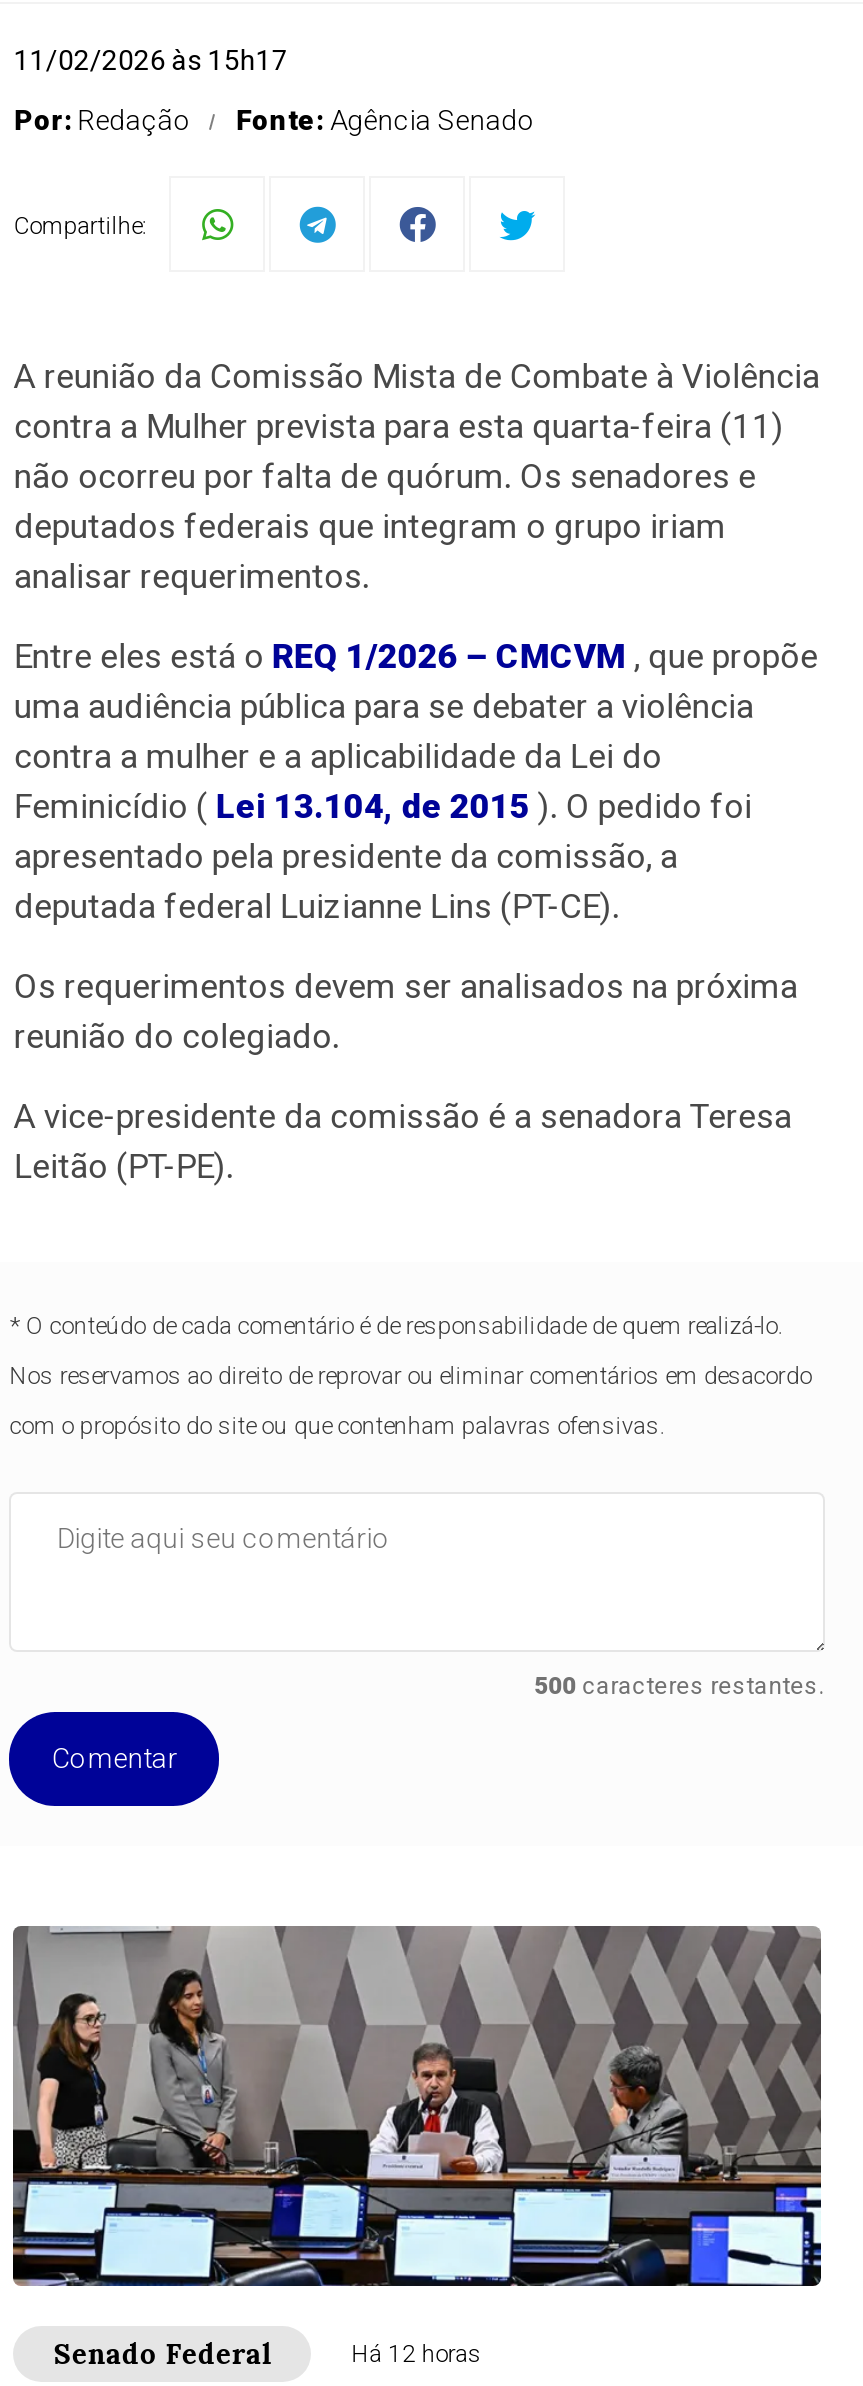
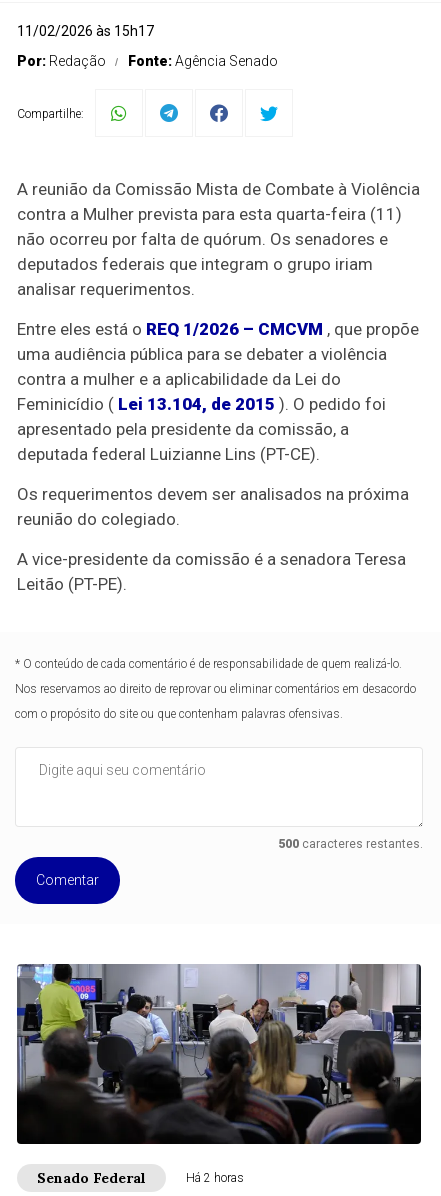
[11,1926,823,2368] [image] | Há 12 horas -> [16,963,422,1185] [image] | Há 2 horas

